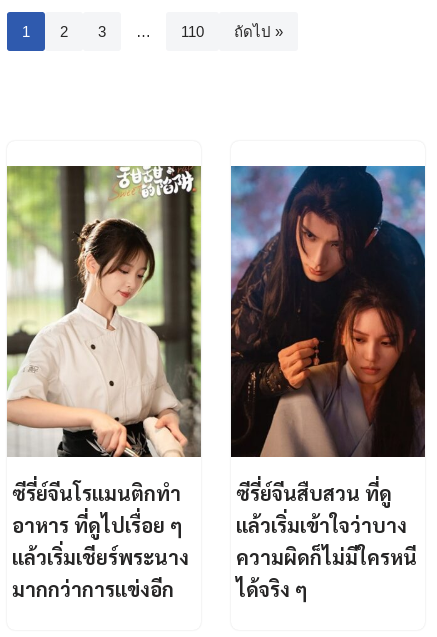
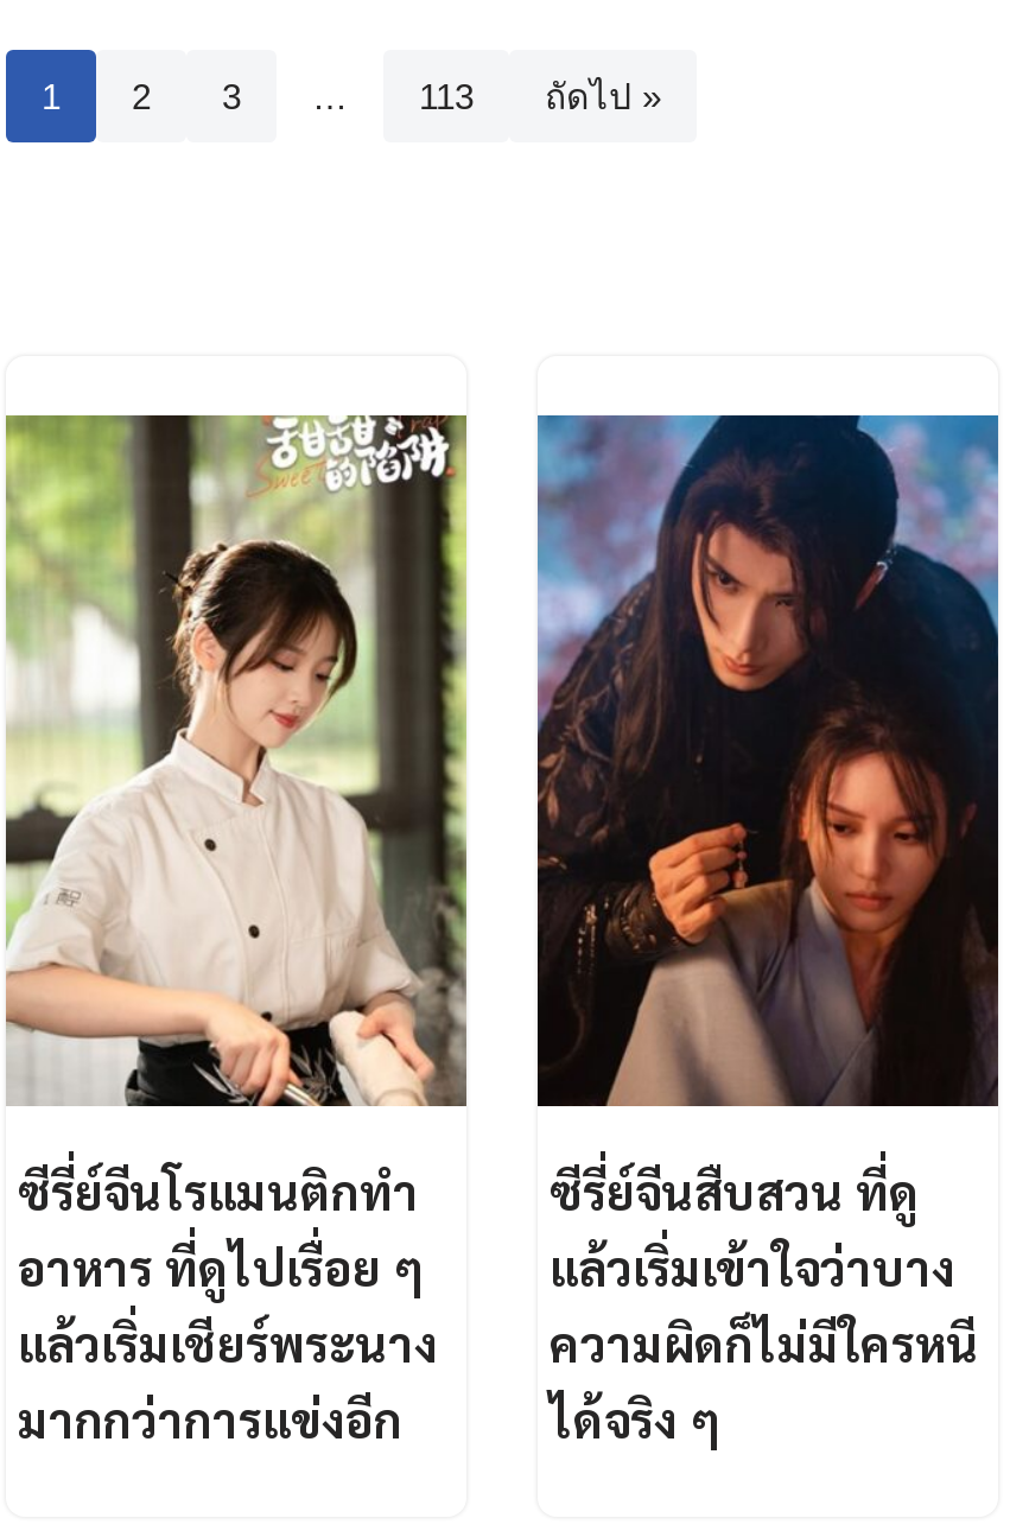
[181,23,204,40] 110 -> [419,76,474,116] 113

